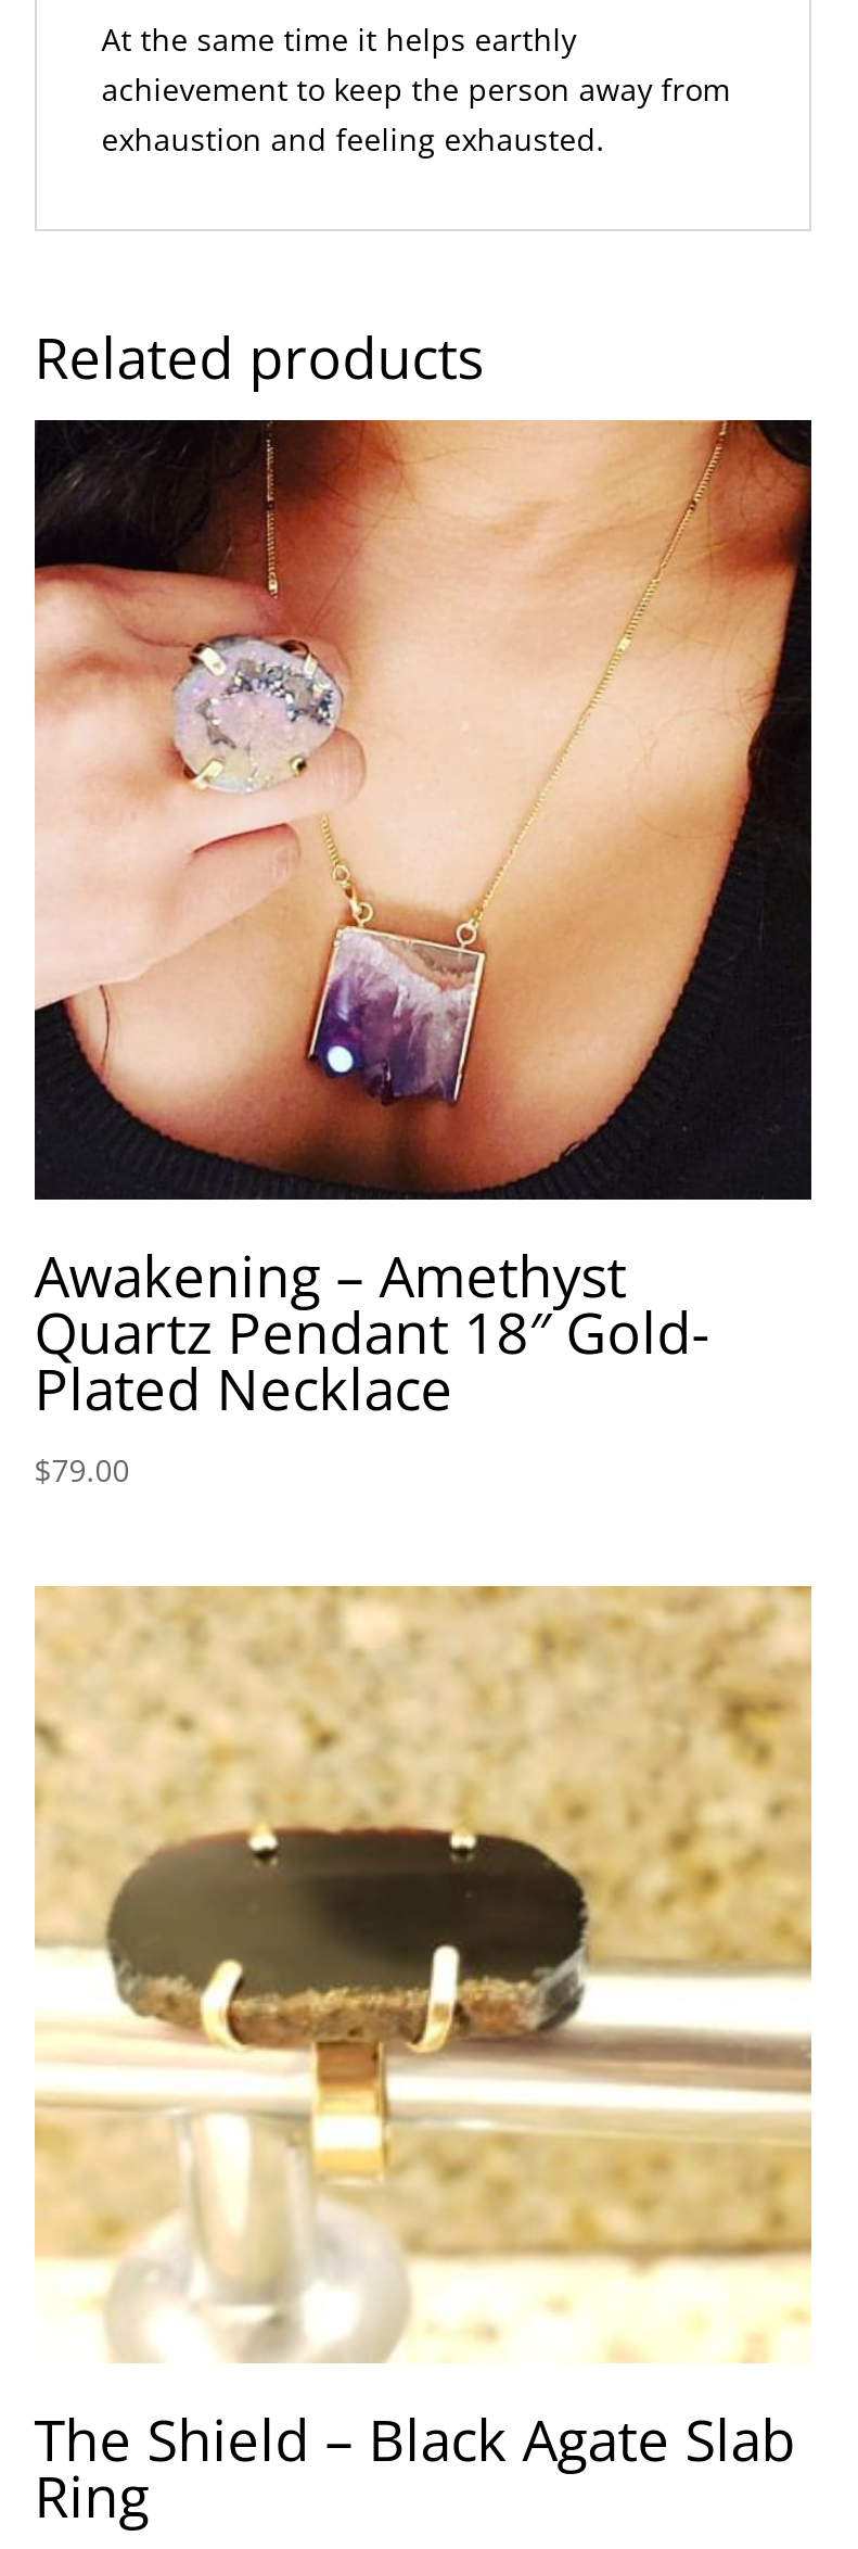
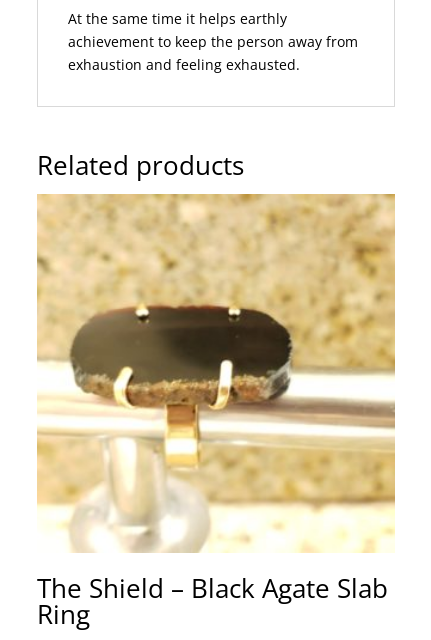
[33,418,814,1491] [image] | Awakening – Amethyst | Quartz Pendant 18″ Gold- | Plated Necklace | $79.00 -> none

